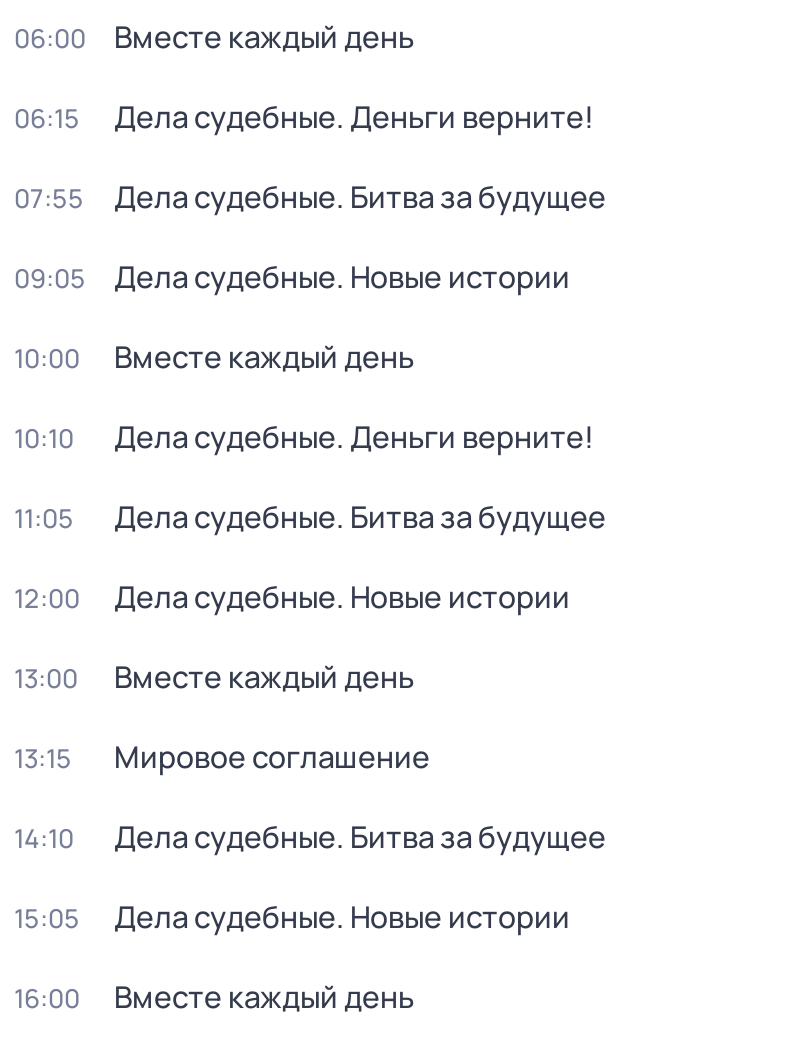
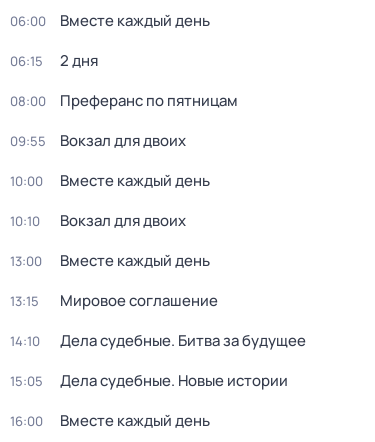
[114,96,594,138] Дела судебные. Деньги верните! -> [60,50,98,71] 2 дня
[14,176,606,218] 07:55 | Дела судебные. Битва за будущее -> [10,90,238,111] 08:00 | Преферанс по пятницам
[14,256,570,298] 09:05 | Дела судебные. Новые истории -> [10,130,186,151] 09:55 | Вокзал для двоих
[14,416,606,618] Дела судебные. Деньги верните! | 11:05 | Дела судебные. Битва за будущее | 12:00 | Дела судебные. Новые истории -> [60,210,186,231] Вокзал для двоих

